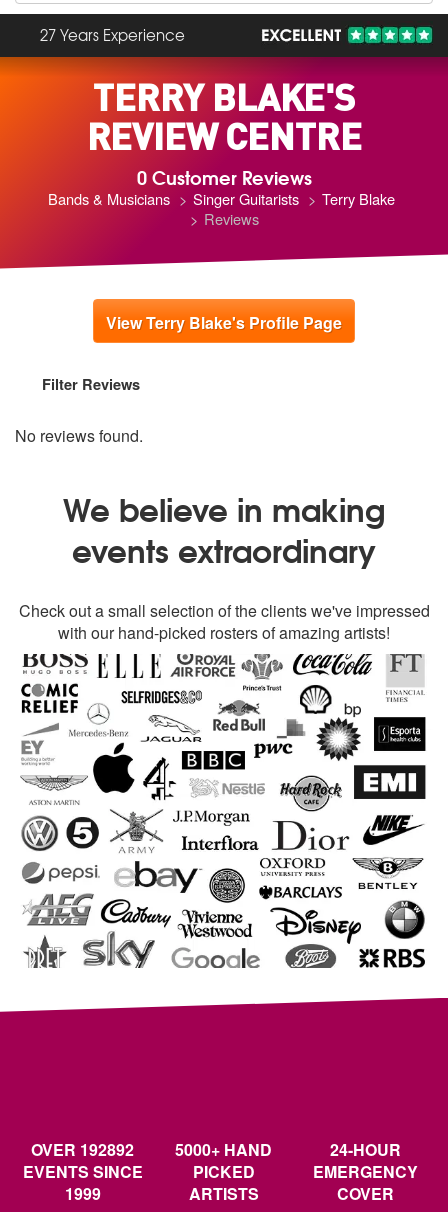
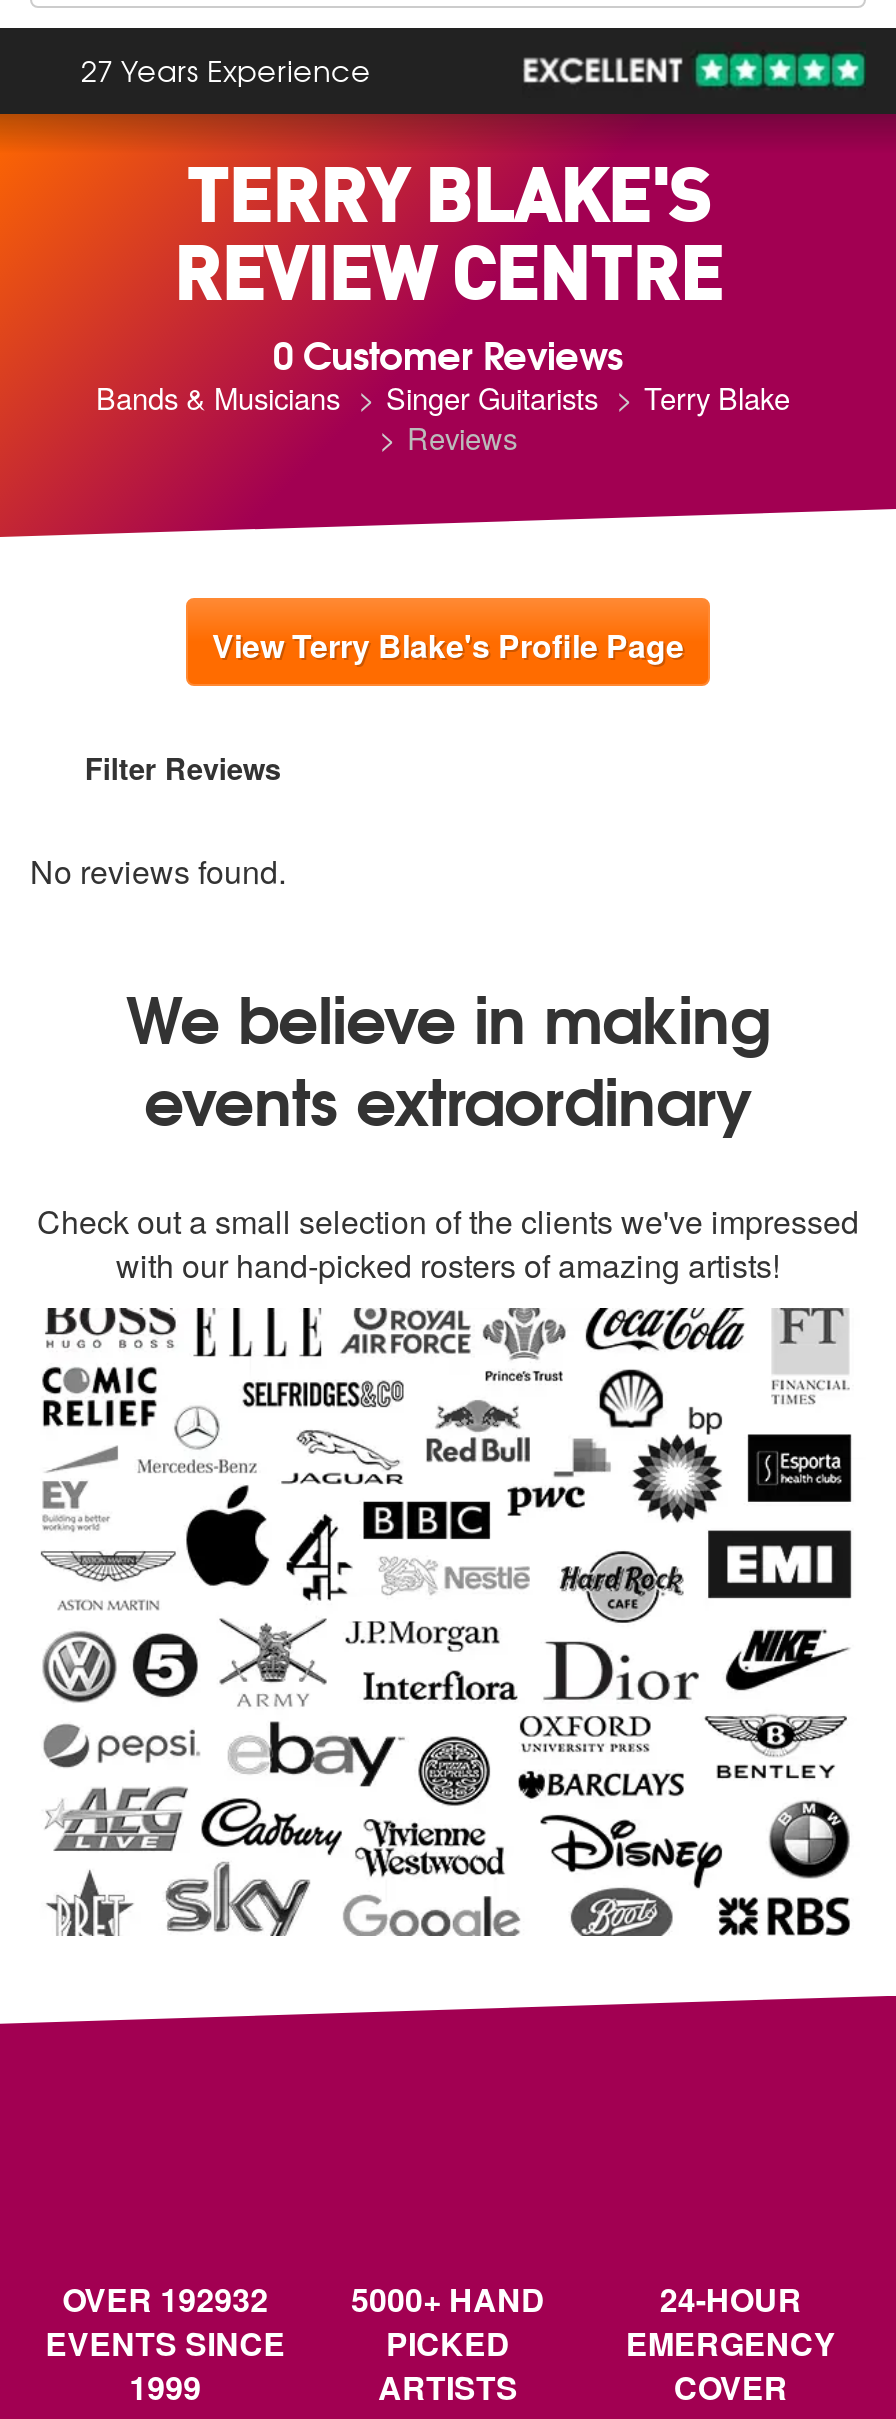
[31,1138,272,1161] OVER 192892 5000+ HAND -> [62,2276,545,2322] OVER 192932 5000+ HAND

